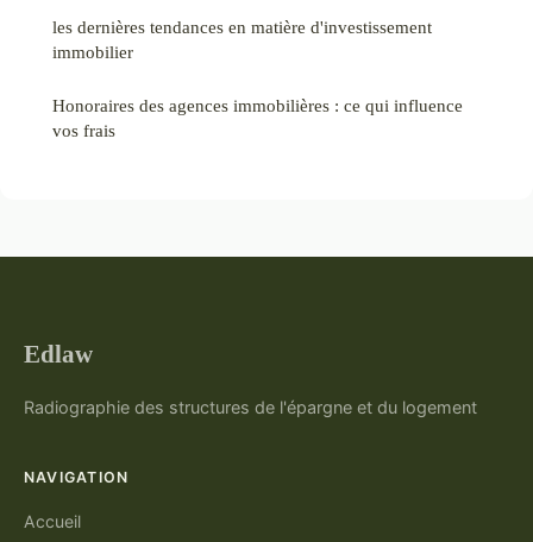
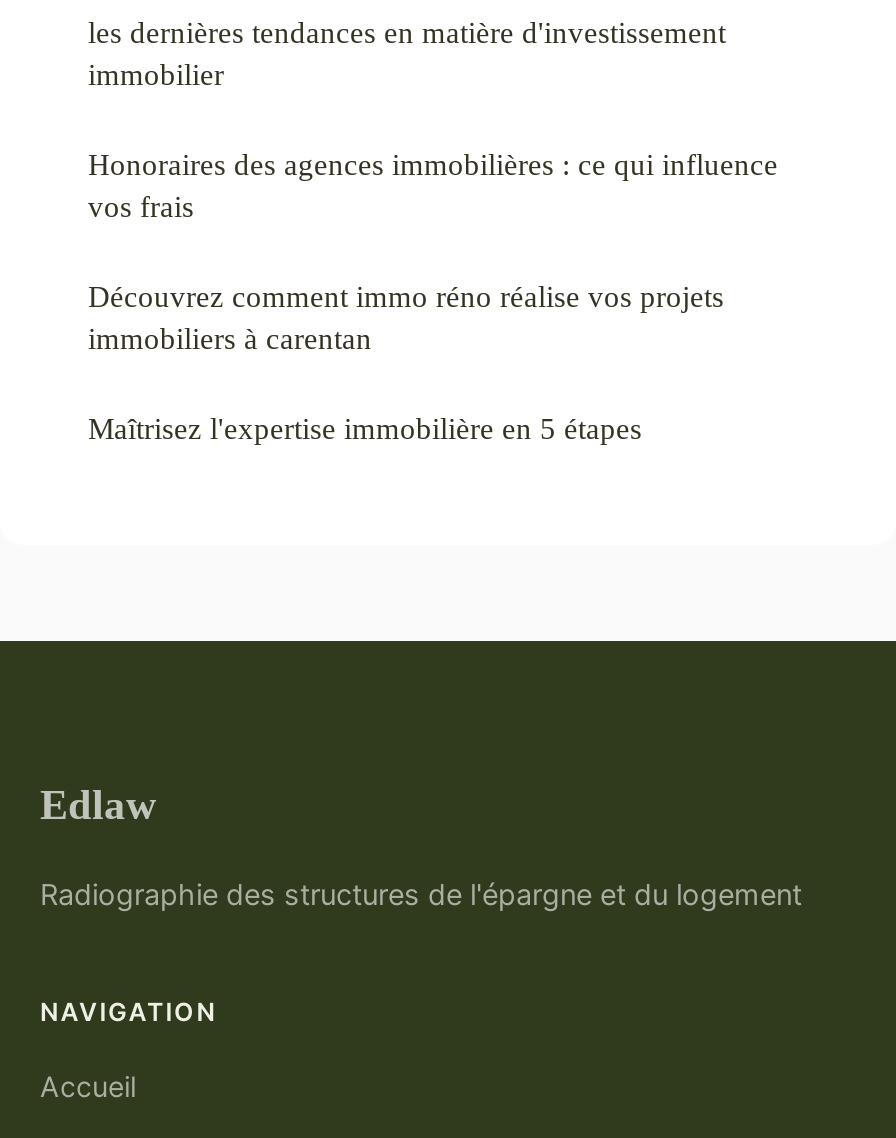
none -> [88,279,724,445] Découvrez comment immo réno réalise vos projets | immobiliers à carentan | Maîtrisez l'expertise immobilière en 5 étapes

